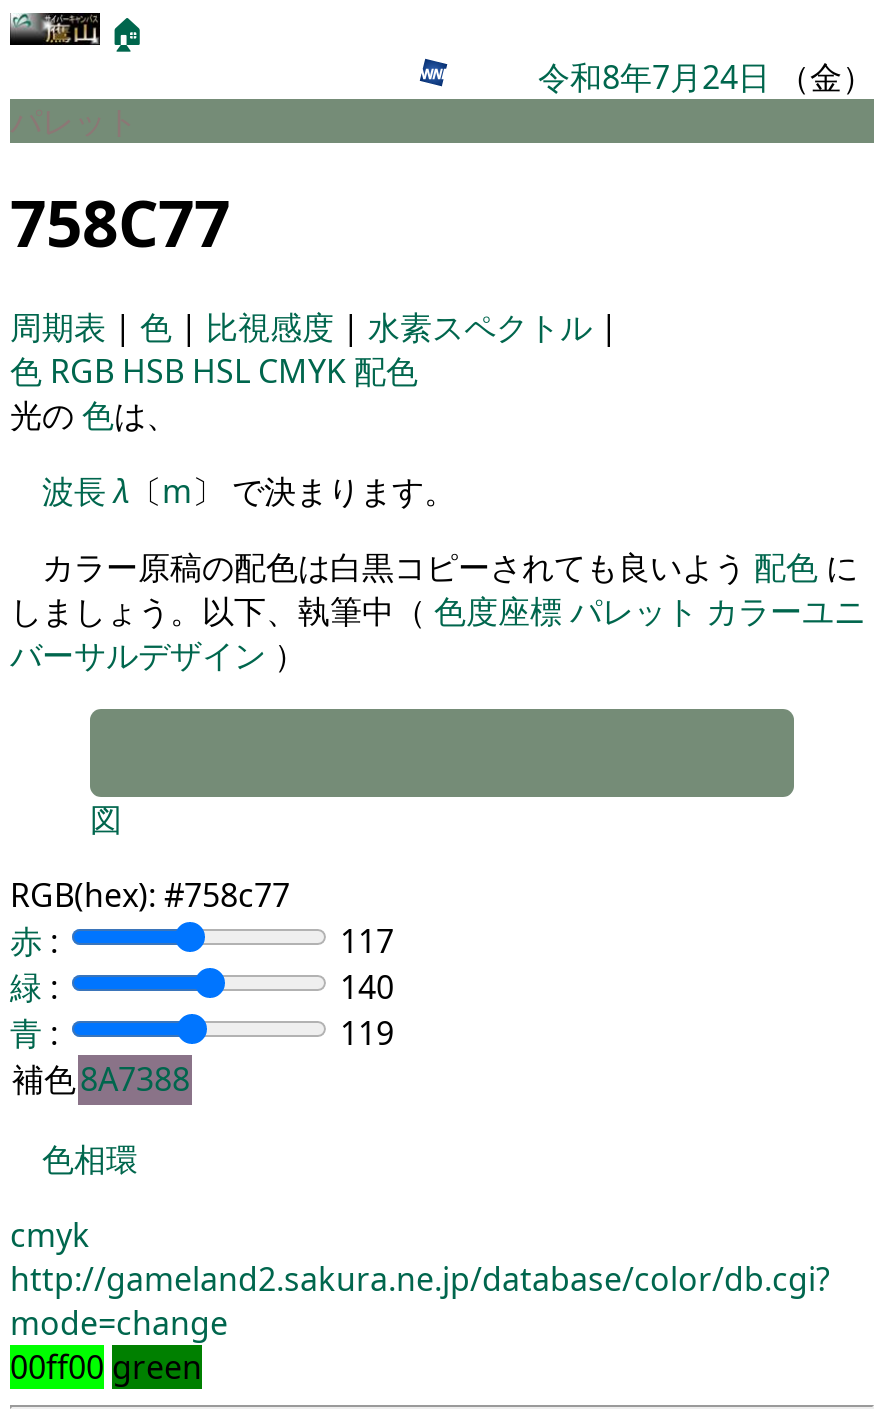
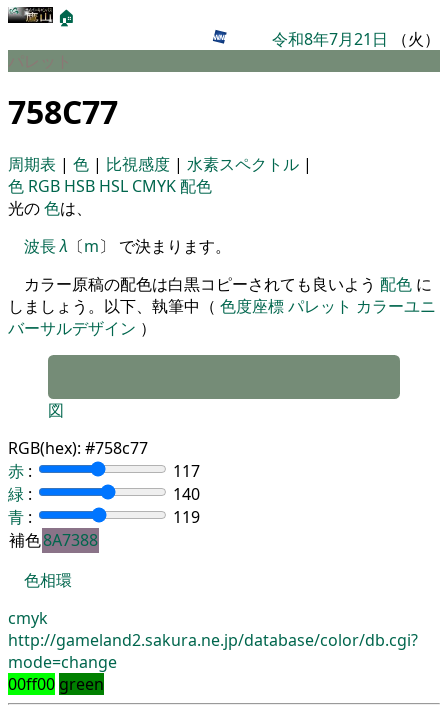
[538,55,874,99] 令和8年7月24日（金） -> [272,28,440,50] 令和8年7月21日（火）

